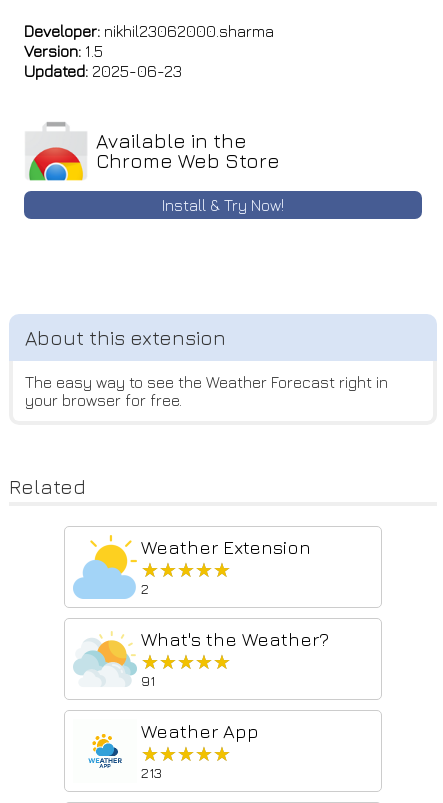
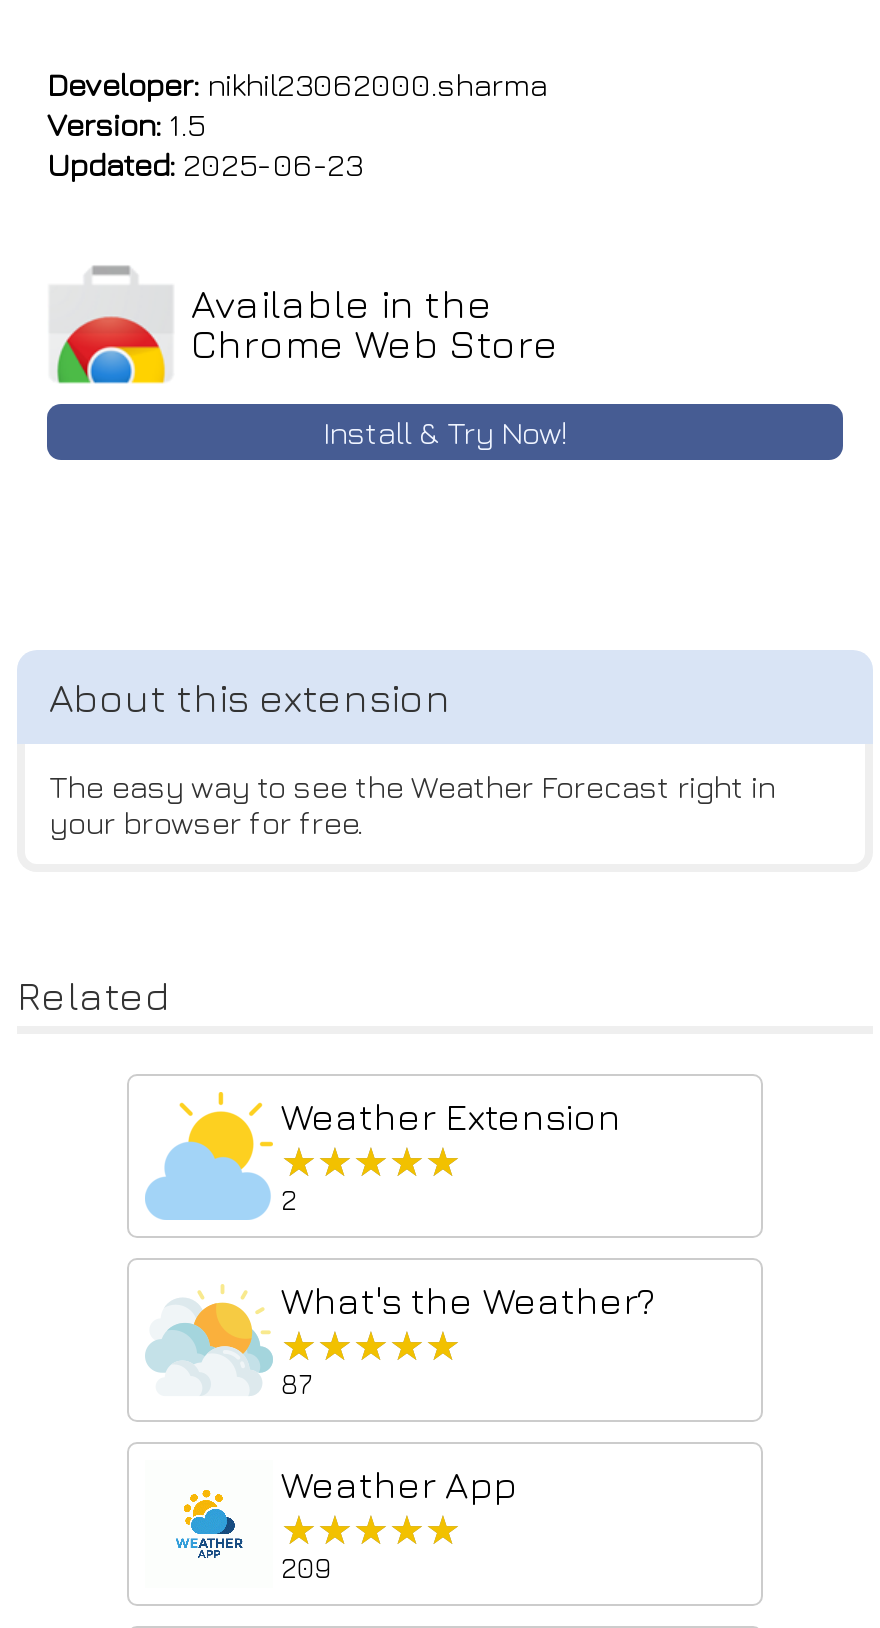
[141,672,155,689] 91 -> [281,1366,311,1400] 87
[141,764,162,781] 213 -> [281,1550,333,1584] 209

